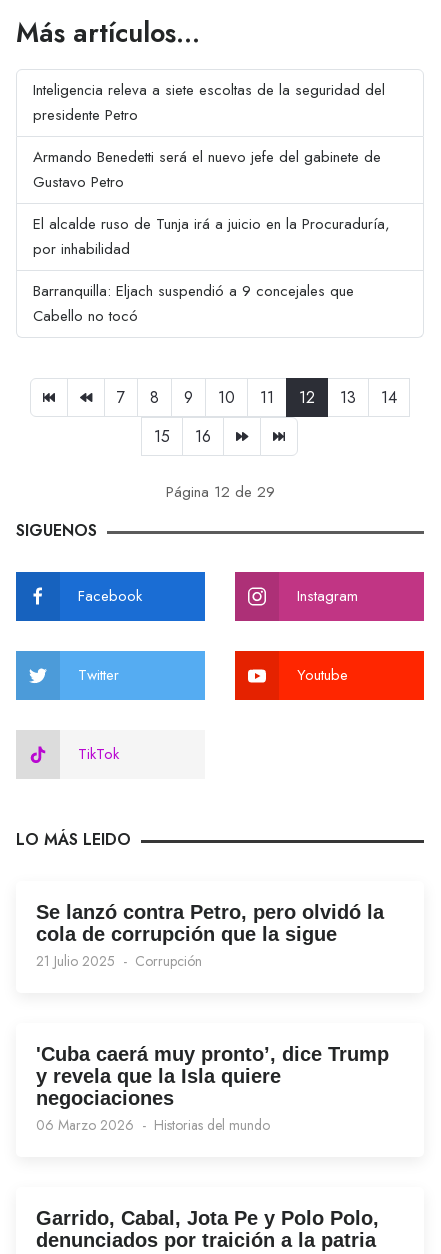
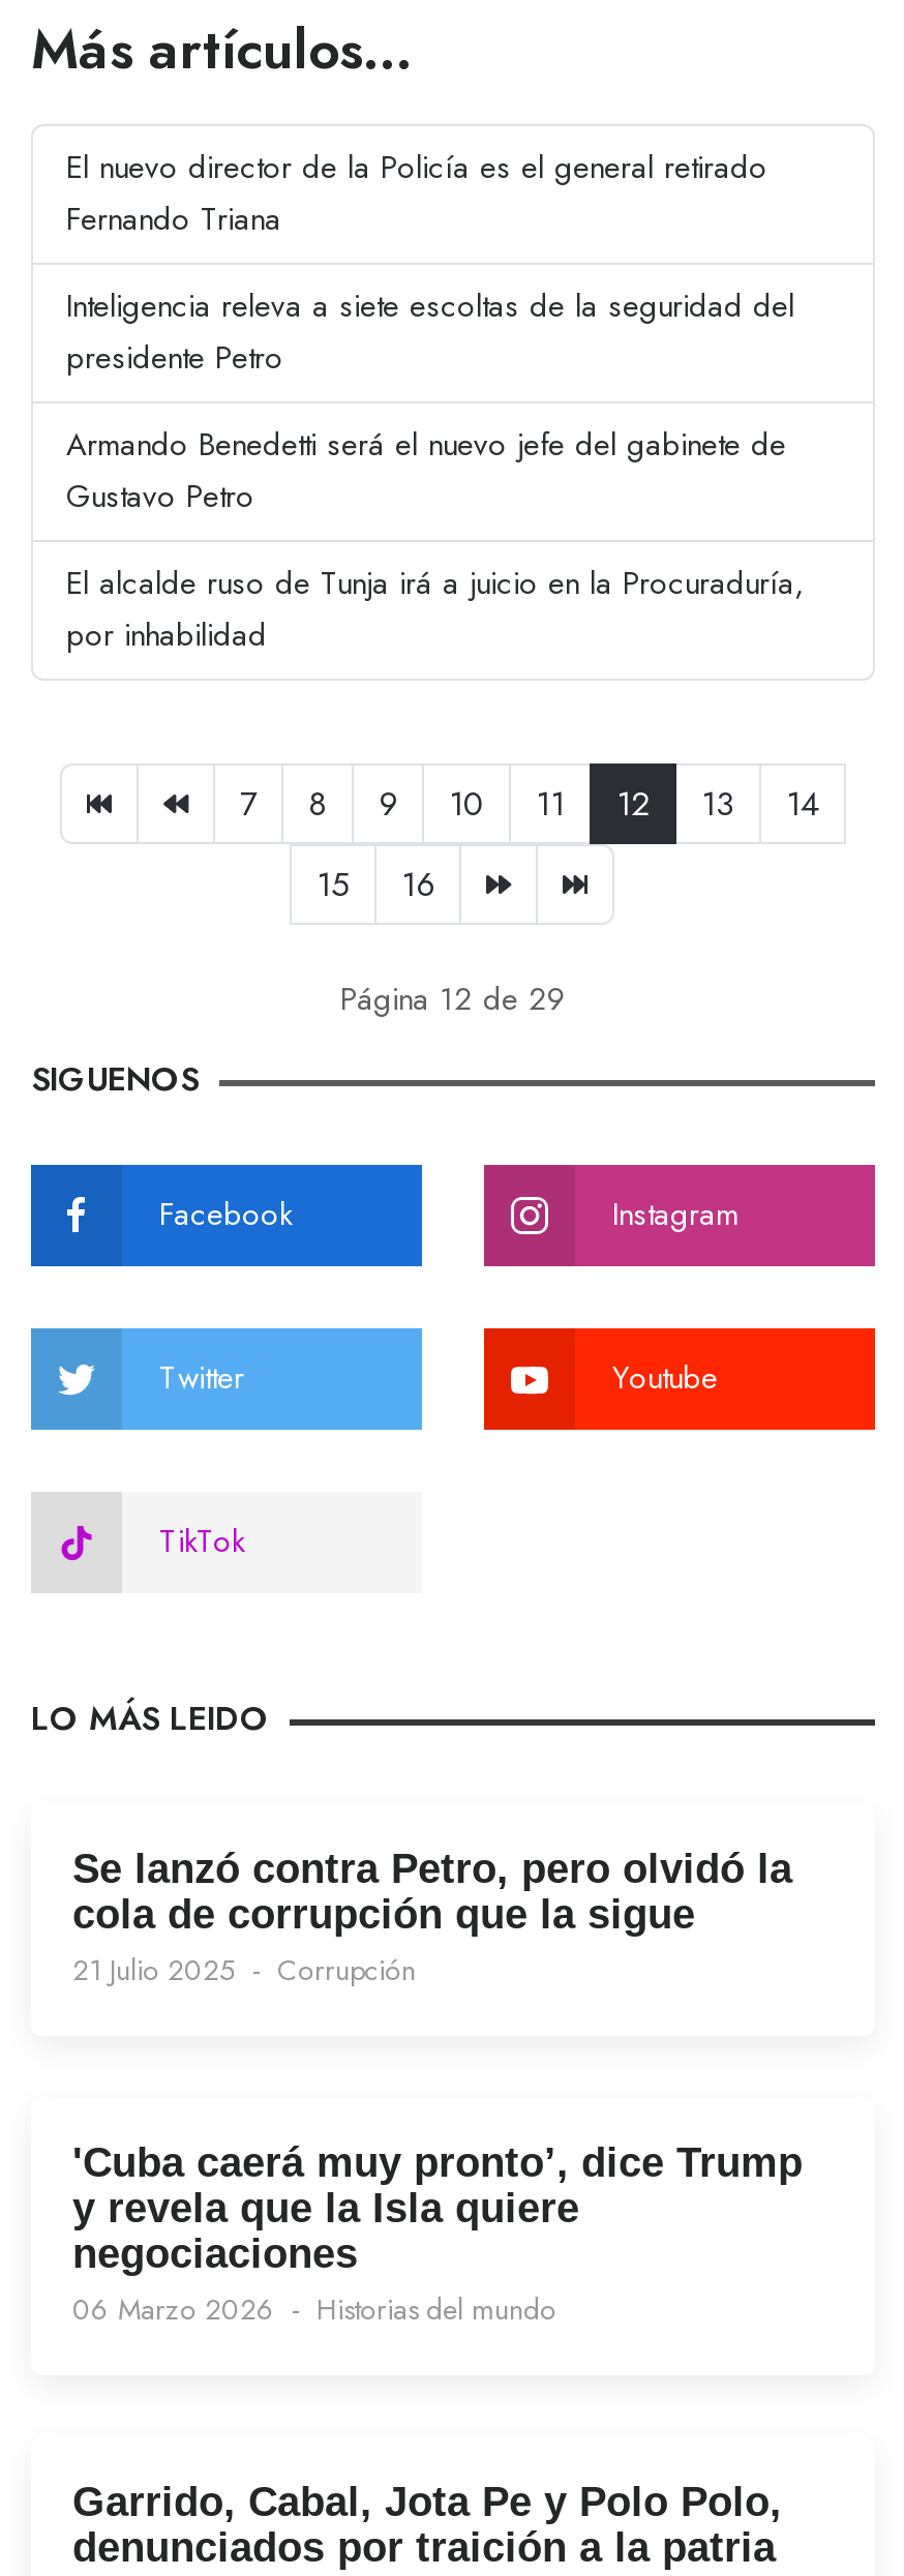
none -> [66,145,767,242] El nuevo director de la Policía es el general retirado | Fernando Triana
moved [33,79,390,260] -> [66,284,805,658]: Inteligencia releva a siete escoltas de la seguridad del | presidente Petro | Armando Benedetti será el nuevo jefe del gabinete de | Gustavo Petro | El alcalde ruso de Tunja irá a juicio en la Procuraduría, | por inhabilidad
[33,280,354,327] Barranquilla: Eljach suspendió a 9 concejales que | Cabello no tocó -> none

